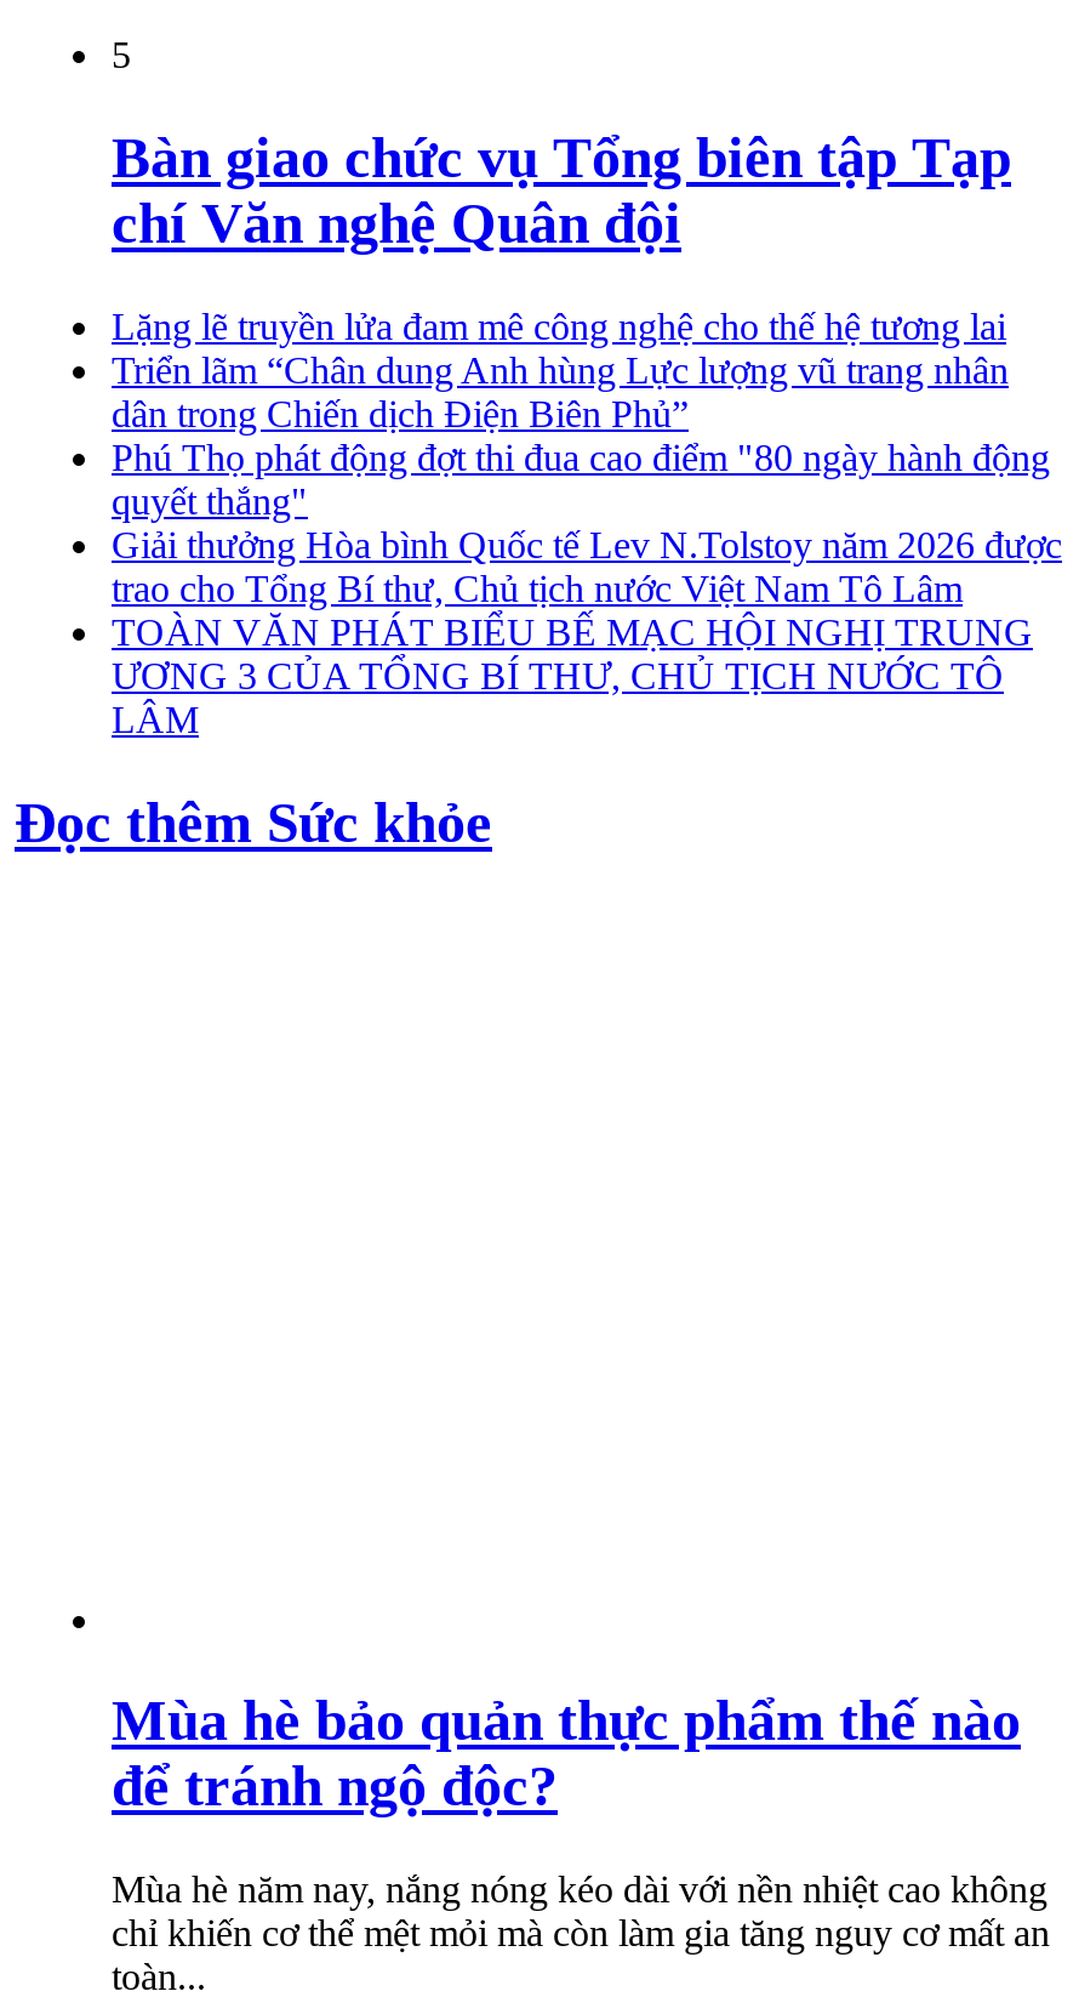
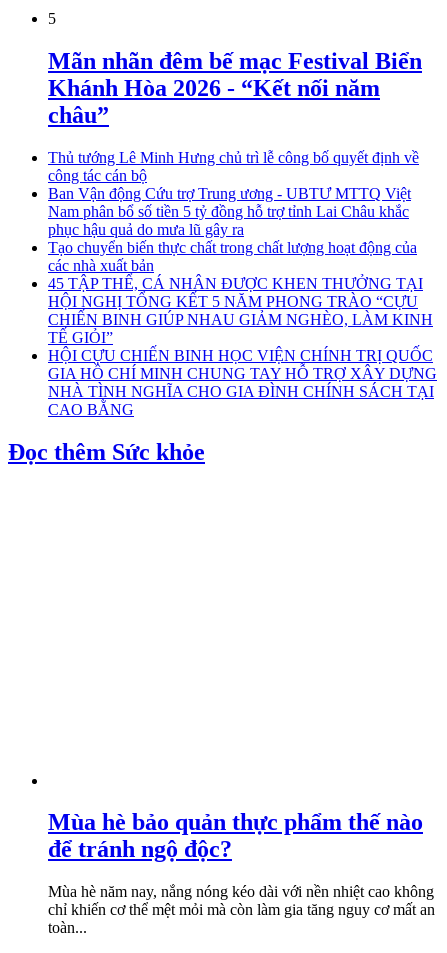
[112,126,1011,254] Bàn giao chức vụ Tổng biên tập Tạp | chí Văn nghệ Quân đội -> [48,48,422,128] Mãn nhãn đêm bế mạc Festival Biển | Khánh Hòa 2026 - “Kết nối năm | châu”
[112,305,1062,740] Lặng lẽ truyền lửa đam mê công nghệ cho thế hệ tương lai | Triển lãm “Chân dung Anh hùng Lực lượng vũ trang nhân | dân trong Chiến dịch Điện Biên Phủ” | Phú Thọ phát động đợt thi đua cao điểm "80 ngày hành động | quyết thắng" | Giải thưởng Hòa bình Quốc tế Lev N.Tolstoy năm 2026 được | trao cho Tổng Bí thư, Chủ tịch nước Việt Nam Tô Lâm | TOÀN VĂN PHÁT BIỂU BẾ MẠC HỘI NGHỊ TRUNG | ƯƠNG 3 CỦA TỔNG BÍ THƯ, CHỦ TỊCH NƯỚC TÔ | LÂM -> [48,149,437,418] Thủ tướng Lê Minh Hưng chủ trì lễ công bố quyết định về | công tác cán bộ | Ban Vận động Cứu trợ Trung ương - UBTƯ MTTQ Việt | Nam phân bổ số tiền 5 tỷ đồng hỗ trợ tỉnh Lai Châu khắc | phục hậu quả do mưa lũ gây ra | Tạo chuyển biến thực chất trong chất lượng hoạt động của | các nhà xuất bản | 45 TẬP THỂ, CÁ NHÂN ĐƯỢC KHEN THƯỞNG TẠI | HỘI NGHỊ TỔNG KẾT 5 NĂM PHONG TRÀO “CỰU | CHIẾN BINH GIÚP NHAU GIẢM NGHÈO, LÀM KINH | TẾ GIỎI” | HỘI CỰU CHIẾN BINH HỌC VIỆN CHÍNH TRỊ QUỐC | GIA HỒ CHÍ MINH CHUNG TAY HỖ TRỢ XÂY DỰNG | NHÀ TÌNH NGHĨA CHO GIA ĐÌNH CHÍNH SÁCH TẠI | CAO BẰNG

